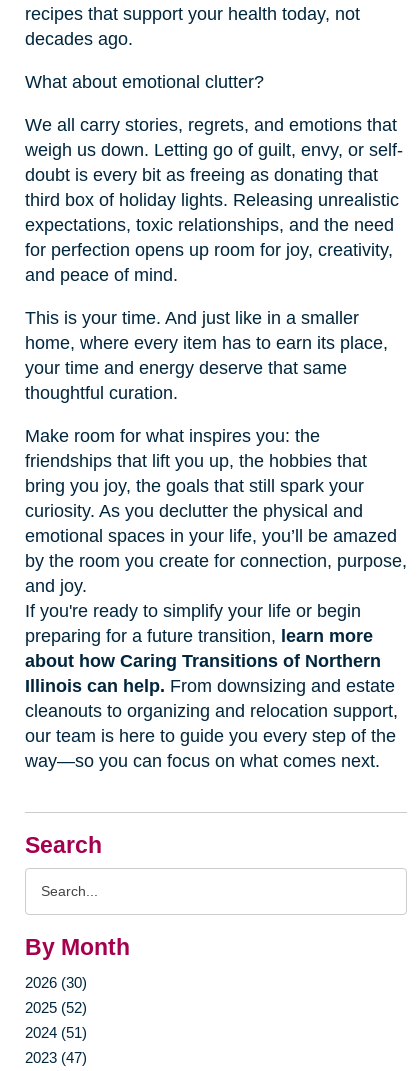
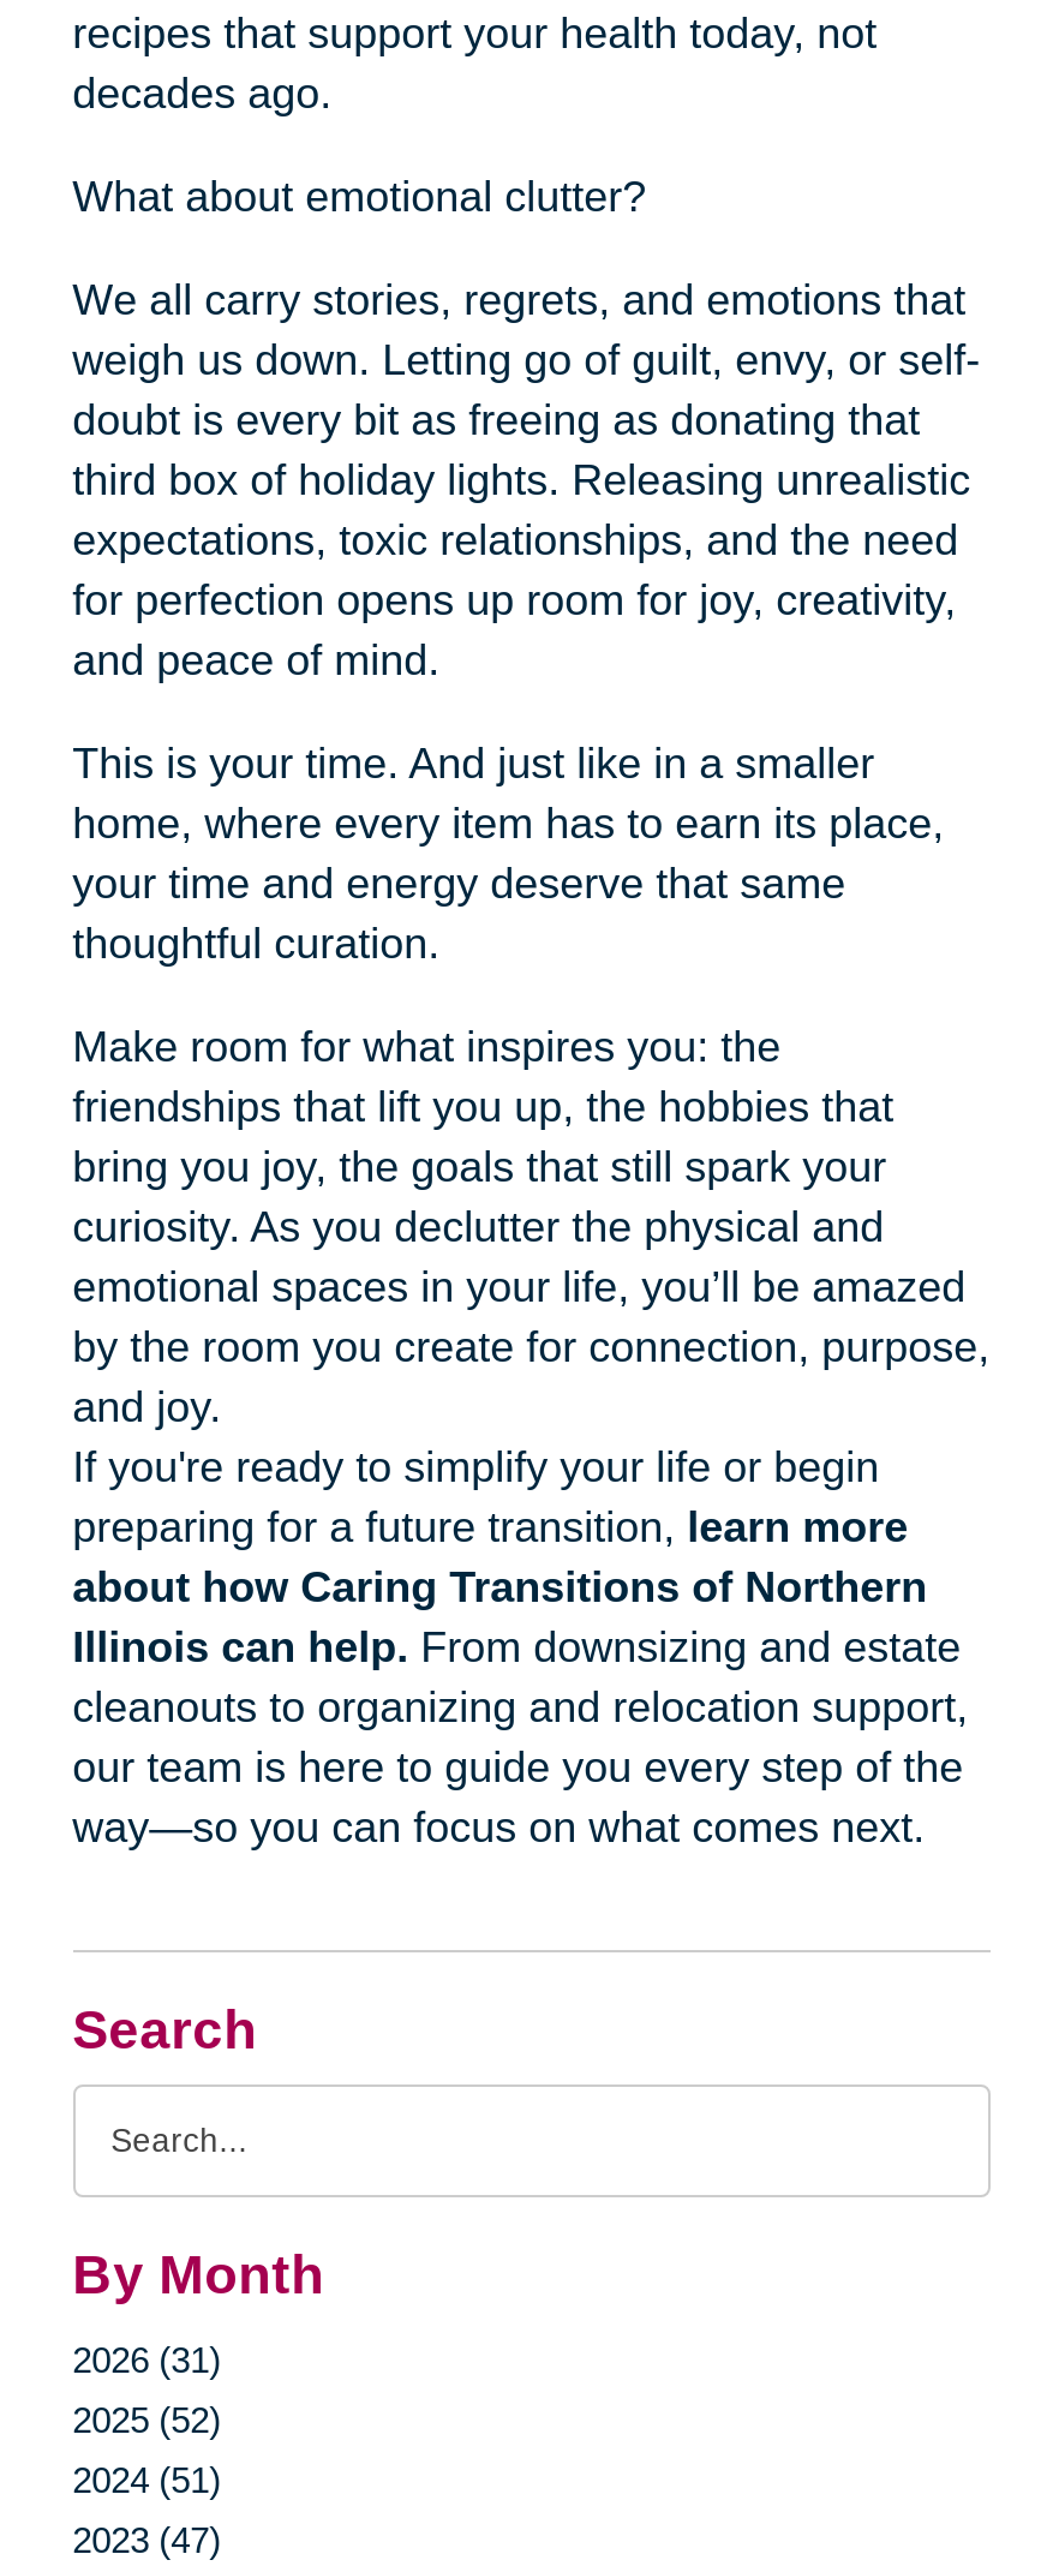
[25,974,87,991] 2026 (30) -> [73,2338,221,2379] 2026 (31)

